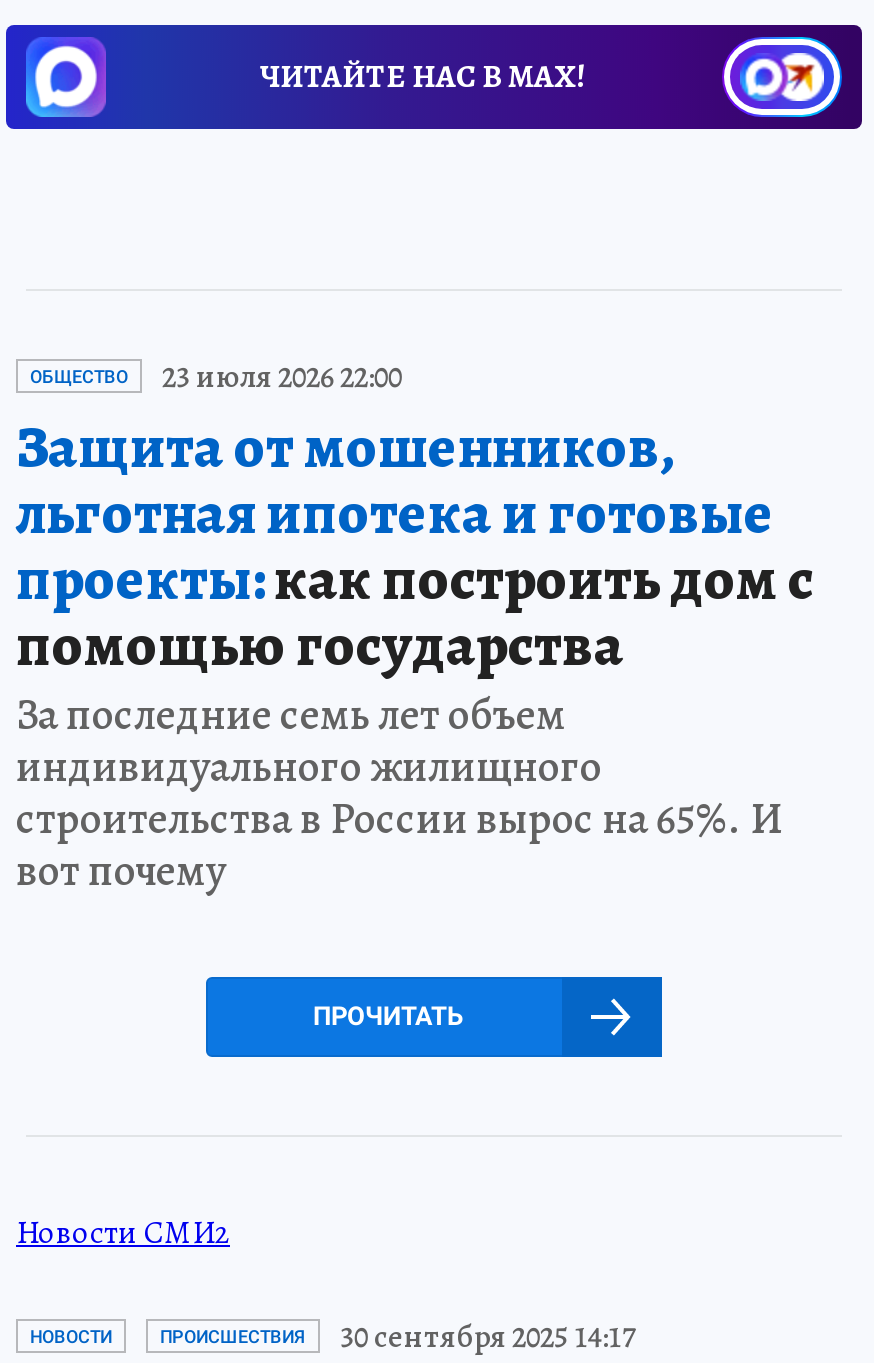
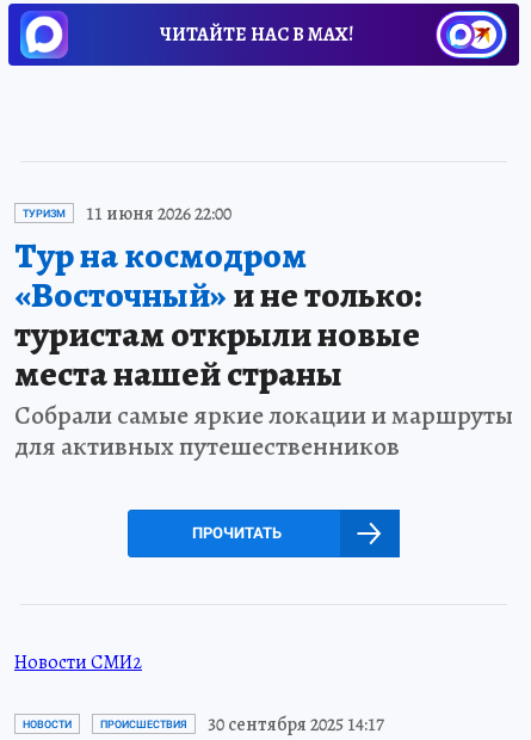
[16,354,814,900] ОБЩЕСТВО | 23 июля 2026 22:00 | Защита от мошенников, | льготная ипотека и готовые | проекты:как построить дом с | помощью государства | За последние семь лет объем | индивидуального жилищного | строительства в России вырос на 65%. И | вот почему -> [14,200,513,464] ТУРИЗМ | 11 июня 2026 22:00 | Тур на космодром | «Восточный»и не только: | туристам открыли новые | места нашей страны | Собрали самые яркие локации и маршруты | для активных путешественников

